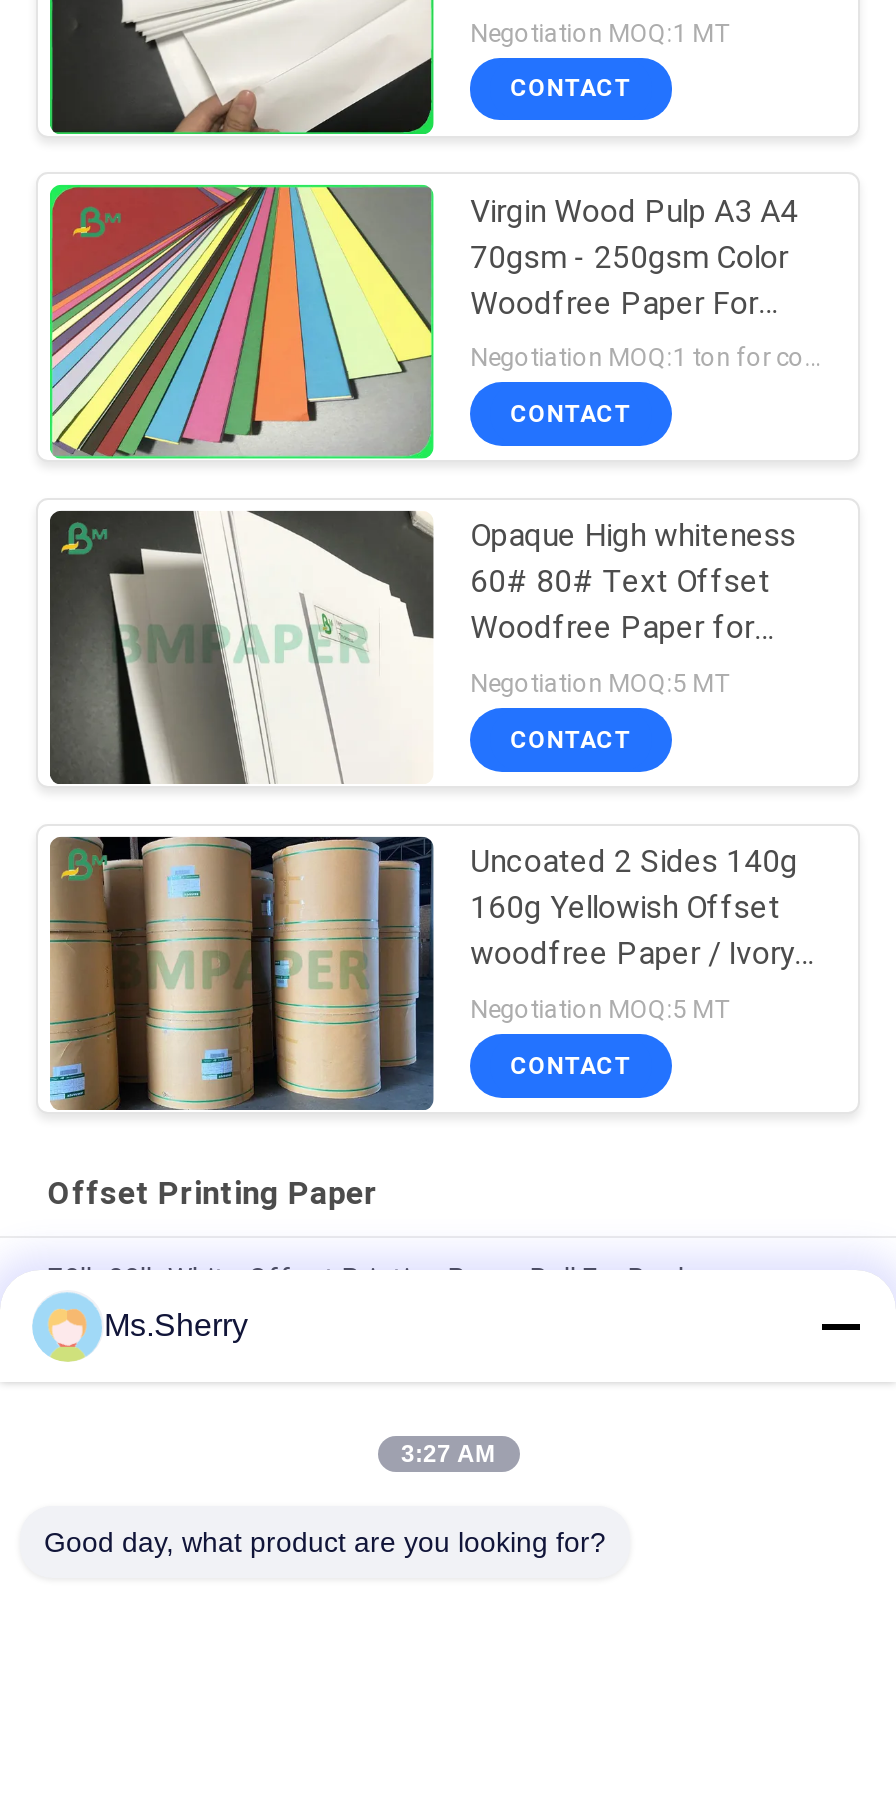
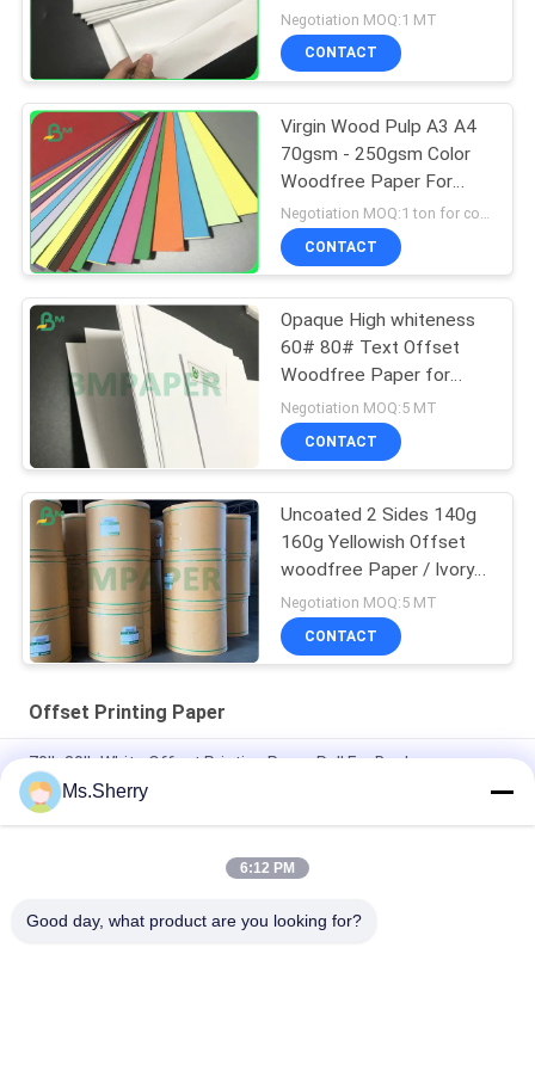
[401,1440,495,1468] 3:27 AM -> [240,860,295,876] 6:12 PM

